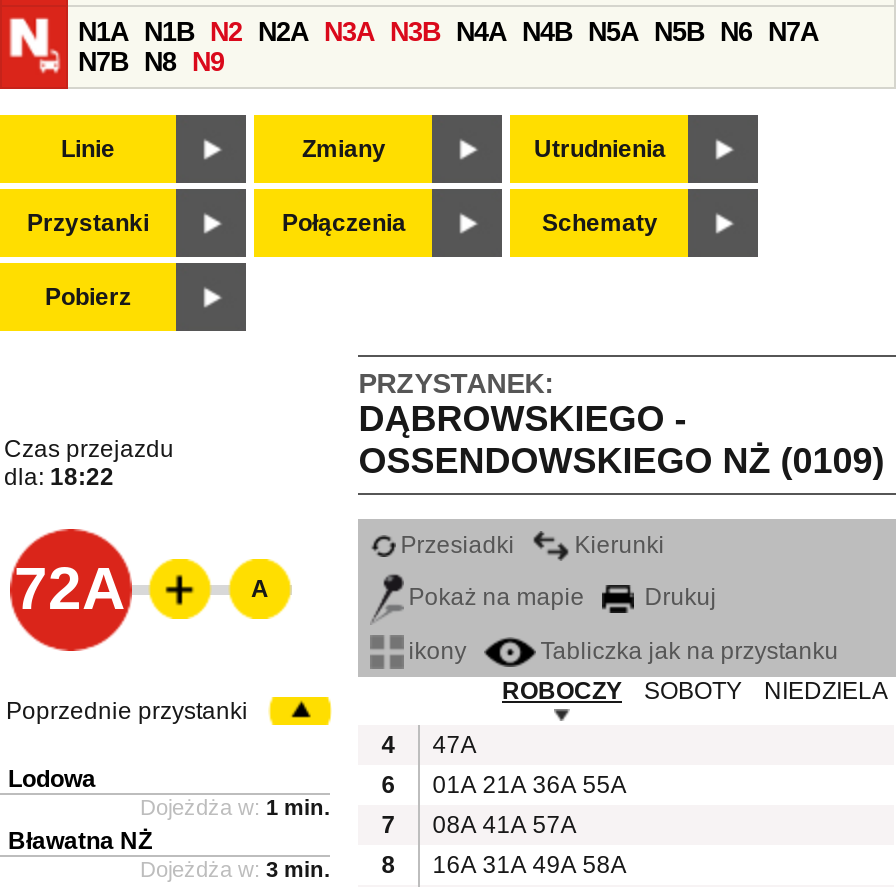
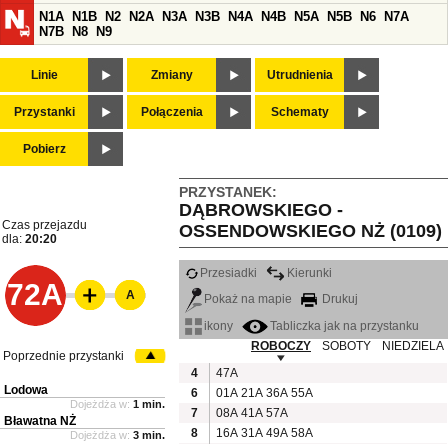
[4,463,114,491] dla: 18:22 -> [2,232,57,246] dla: 20:20

